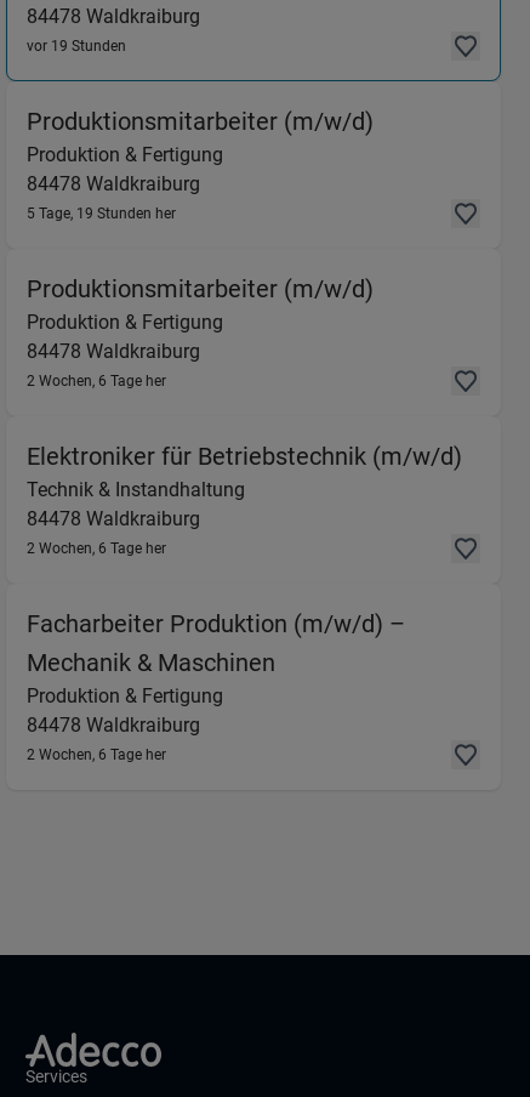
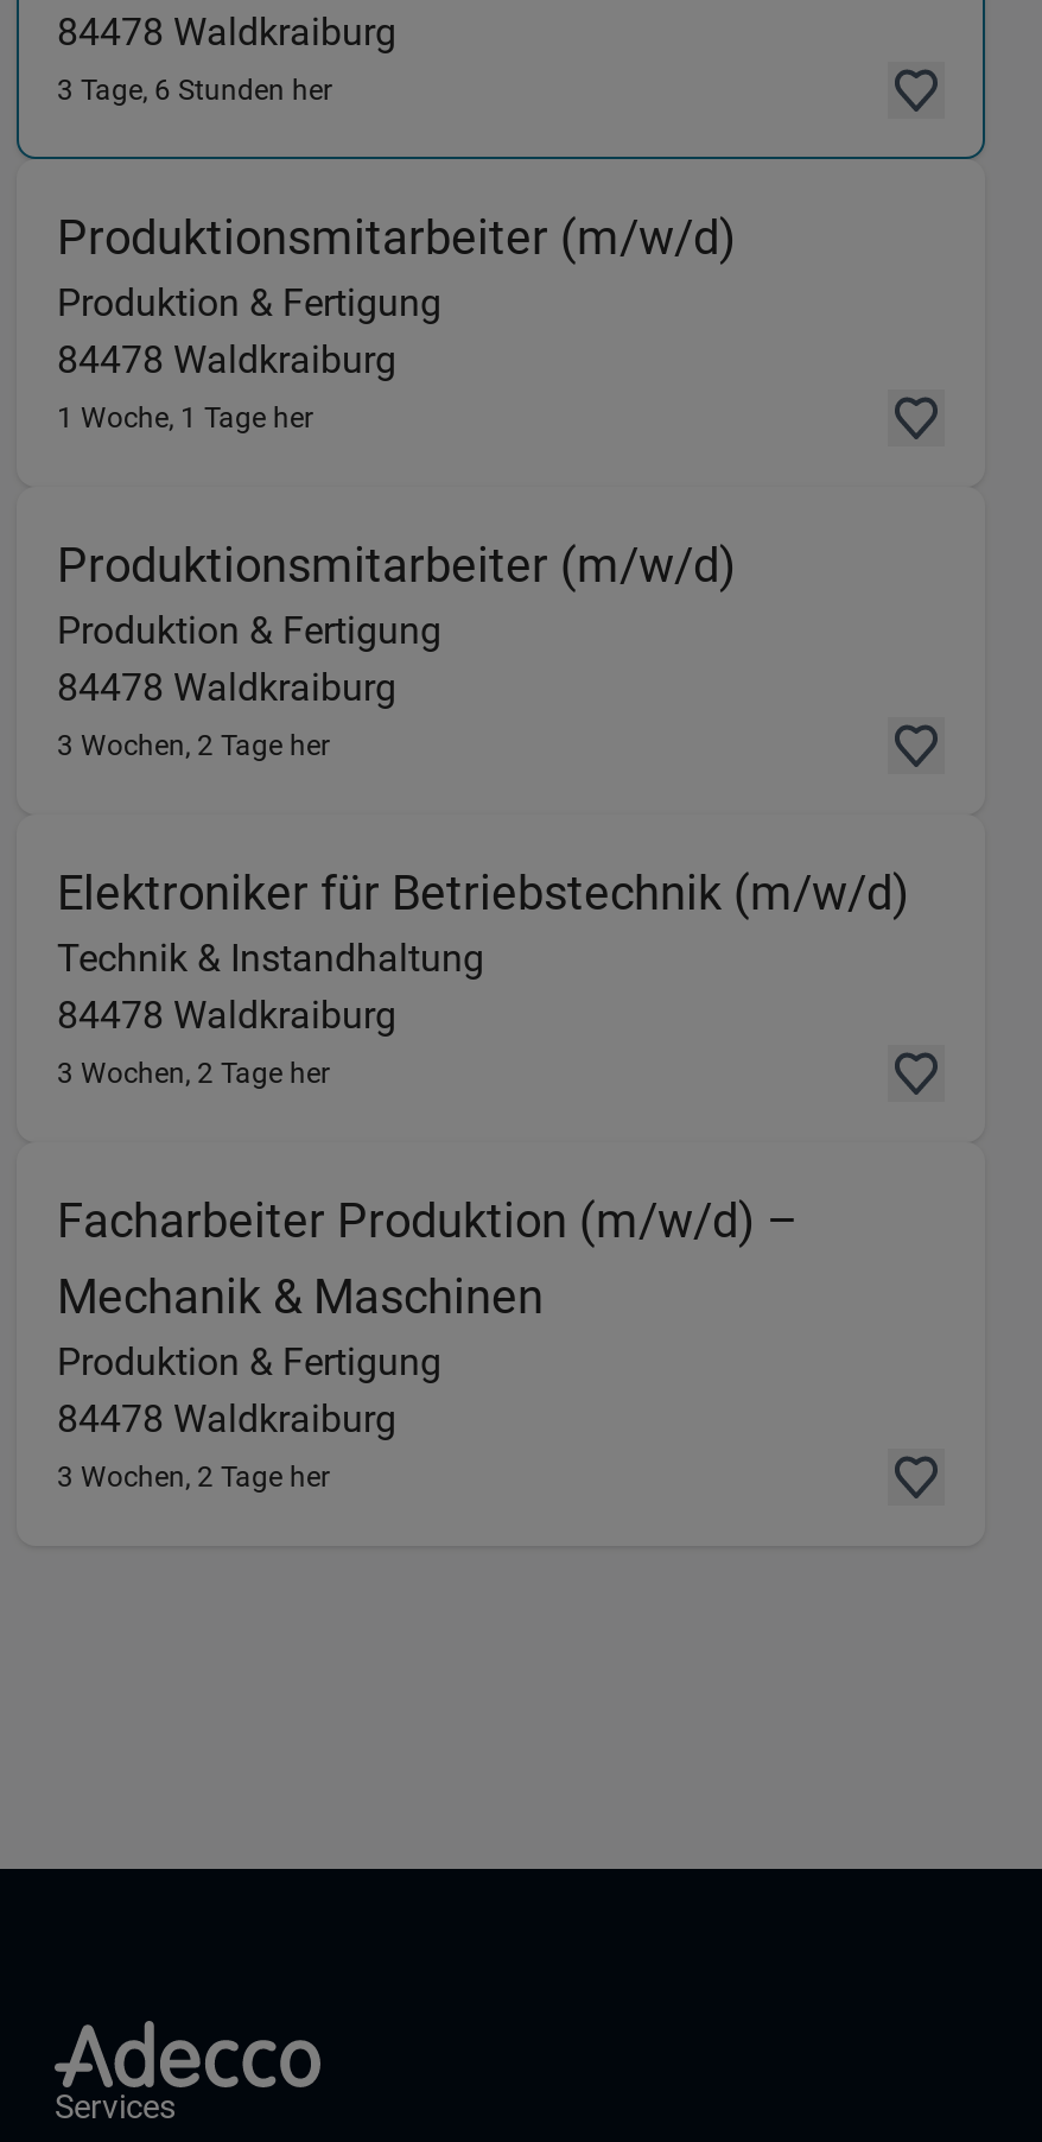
[27,38,126,55] vor 19 Stunden -> [57,74,332,107] 3 Tage, 6 Stunden her
[27,205,176,222] 5 Tage, 19 Stunden her -> [57,401,313,435] 1 Woche, 1 Tage her
[27,373,166,390] 2 Wochen, 6 Tage her -> [57,729,330,762] 3 Wochen, 2 Tage her
[27,540,166,557] 2 Wochen, 6 Tage her -> [57,1057,330,1090] 3 Wochen, 2 Tage her
[27,746,166,763] 2 Wochen, 6 Tage her -> [57,1460,330,1494] 3 Wochen, 2 Tage her

